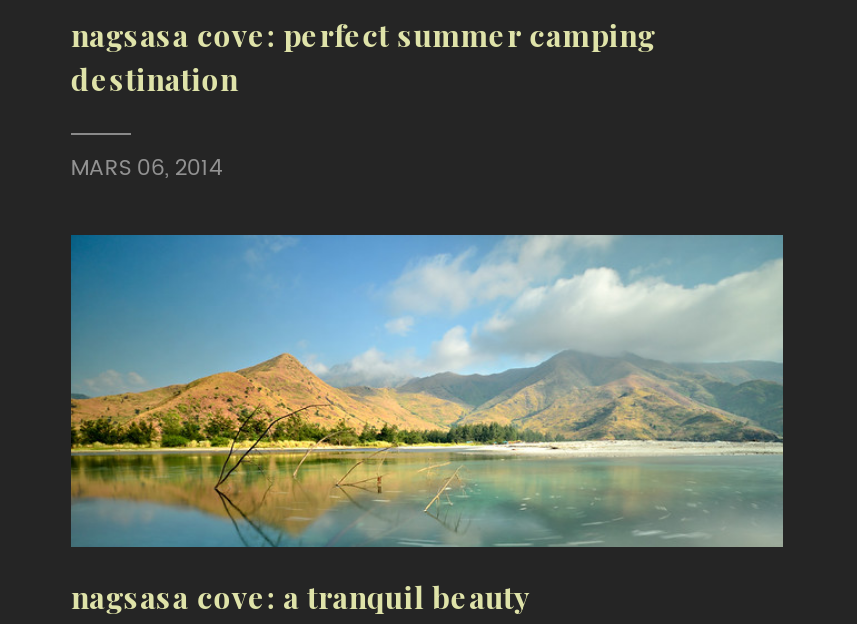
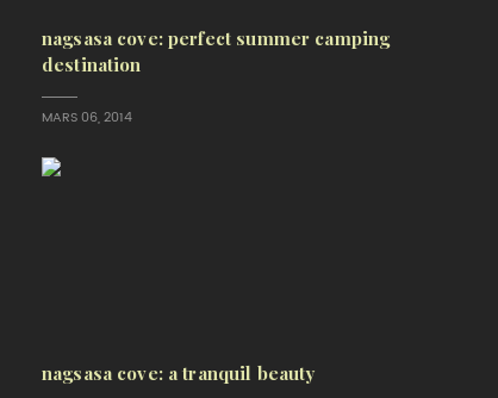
[69,233,785,549] [image] -> none

